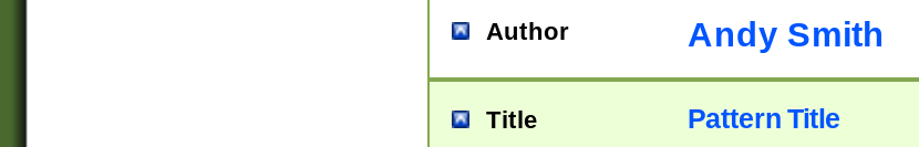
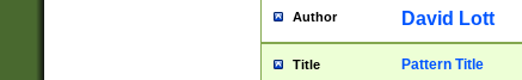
[688,16,885,53] Andy Smith -> [401,9,494,29] David Lott

